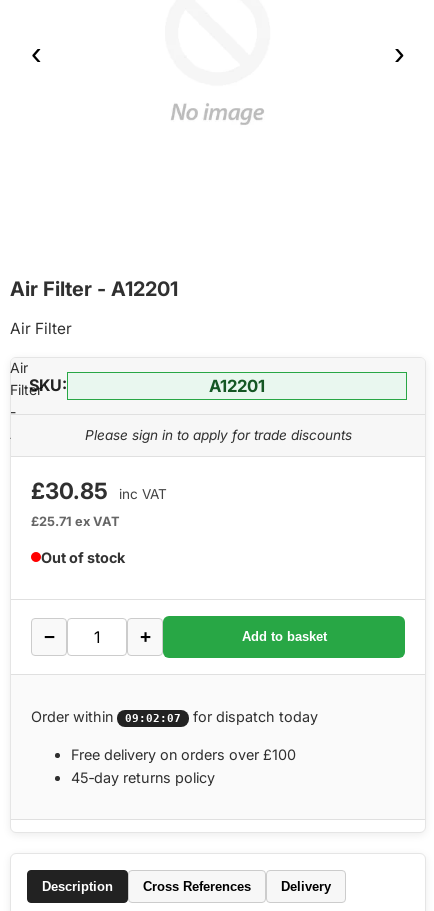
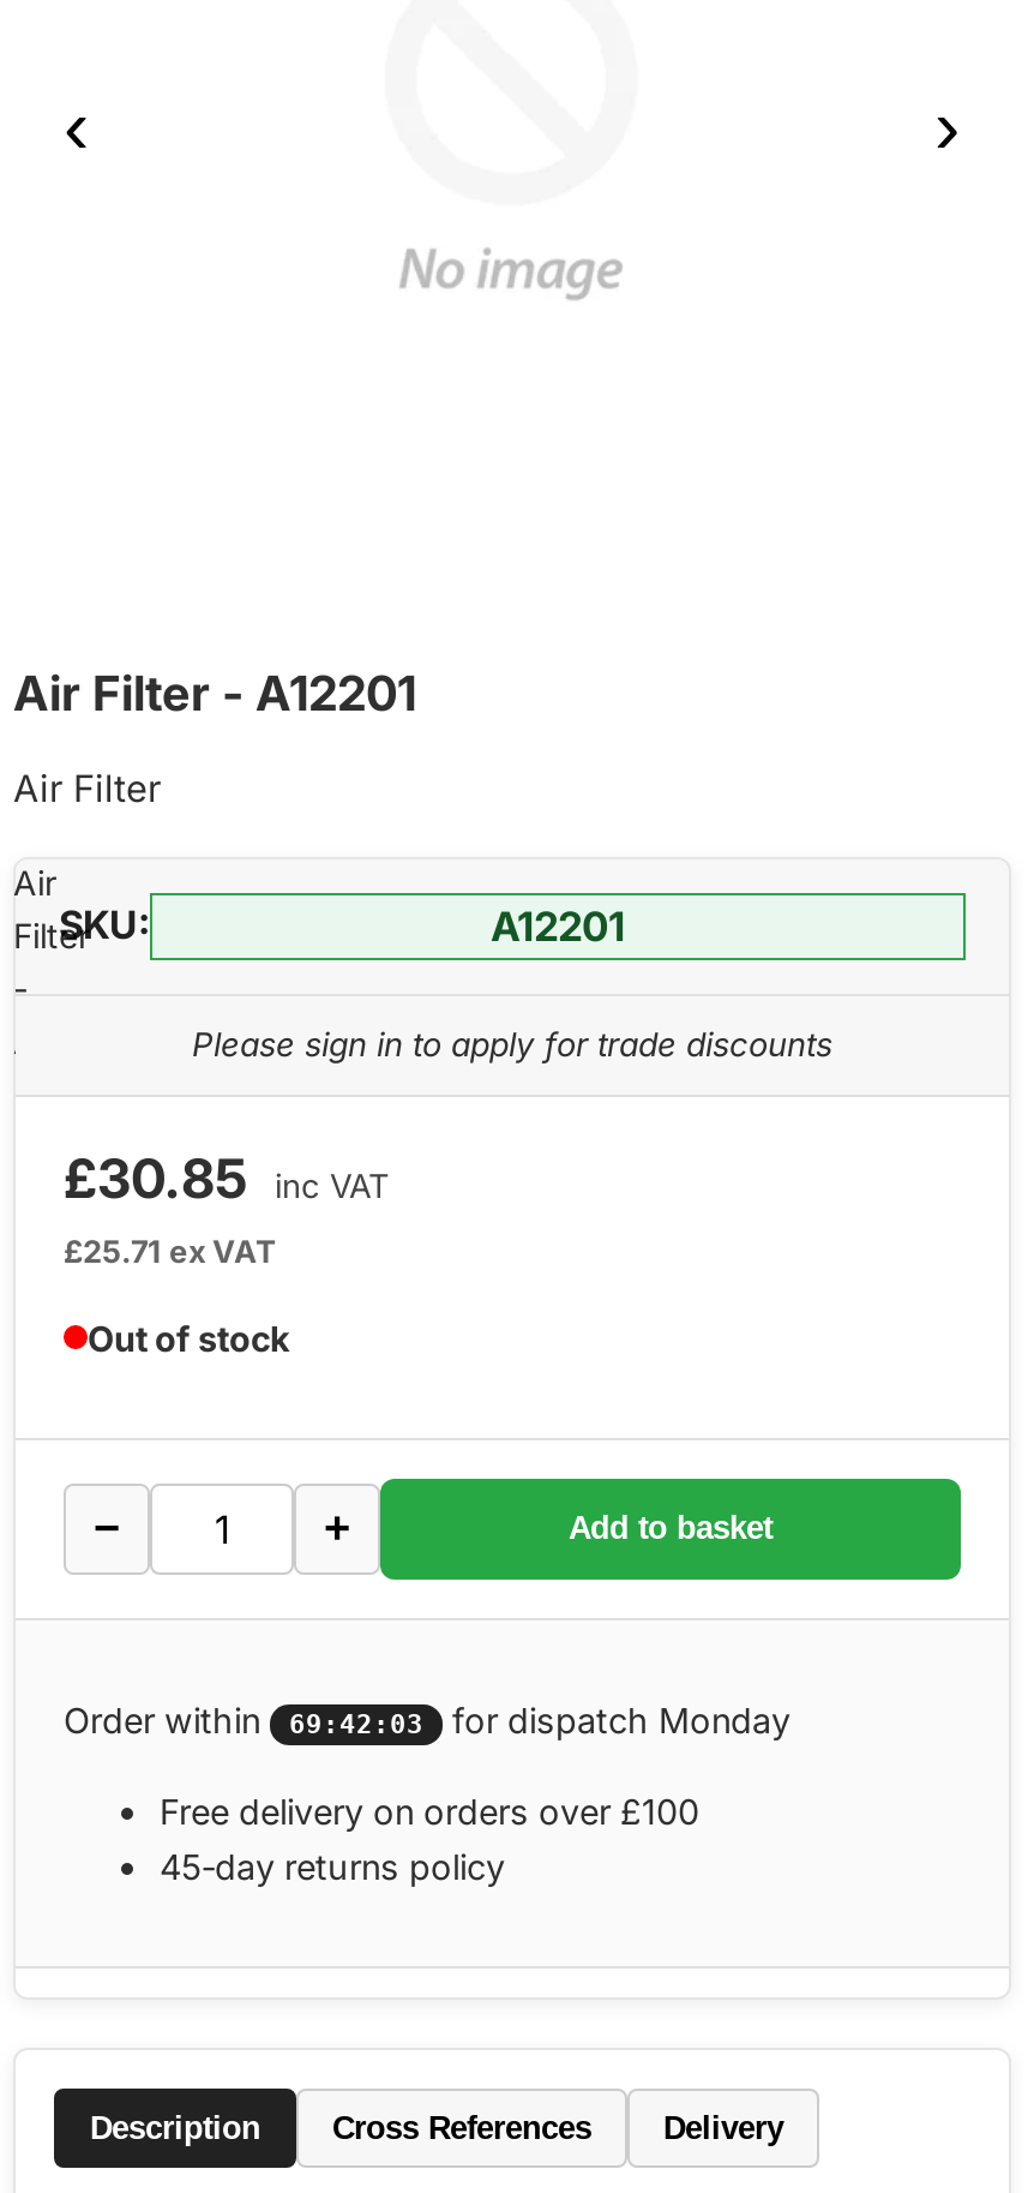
[125,712,181,725] 09:02:07 -> [289,1710,423,1741] 69:42:03
[189,708,318,725] for dispatch today -> [443,1700,790,1741] for dispatch Monday

